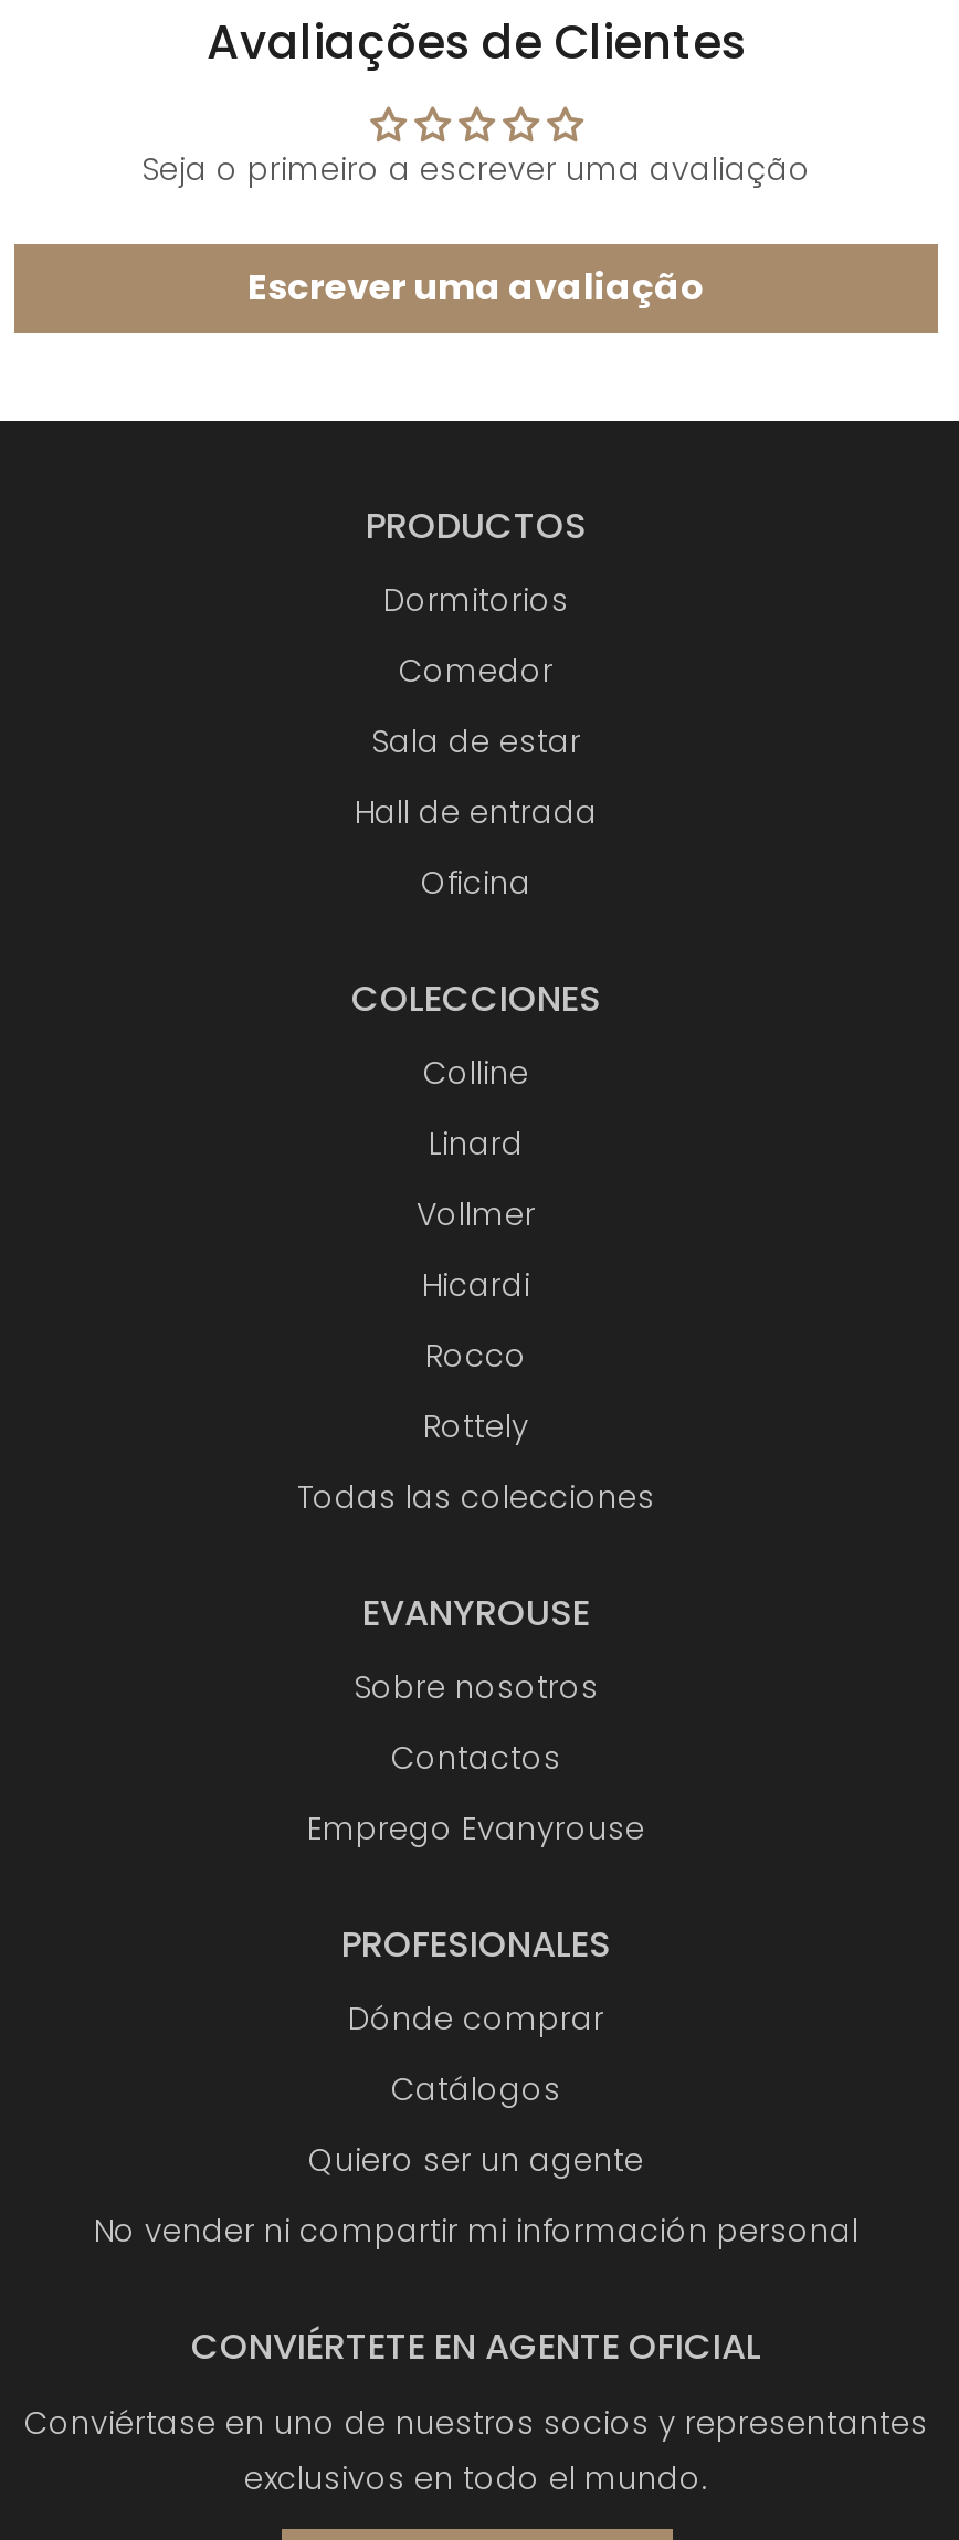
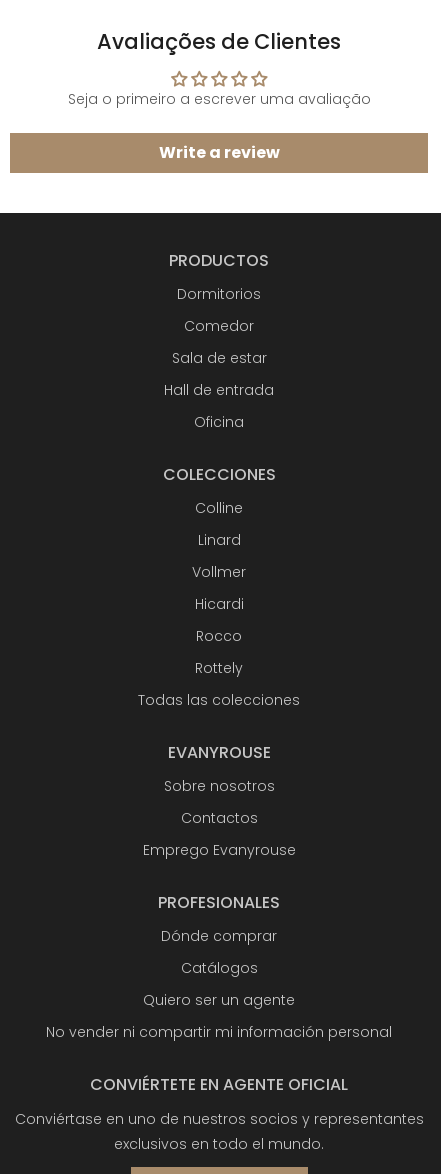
[247,262,705,312] Escrever uma avaliação -> [158,141,279,164] Write a review

